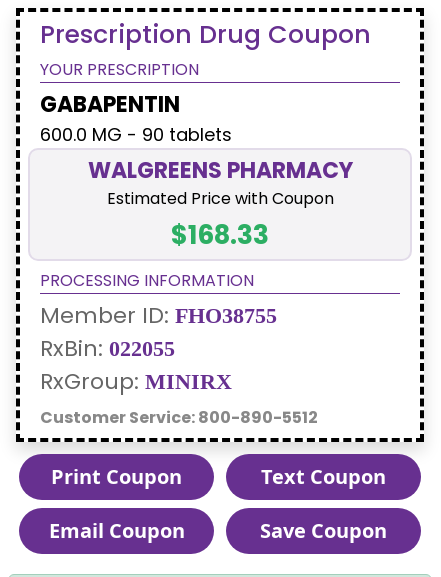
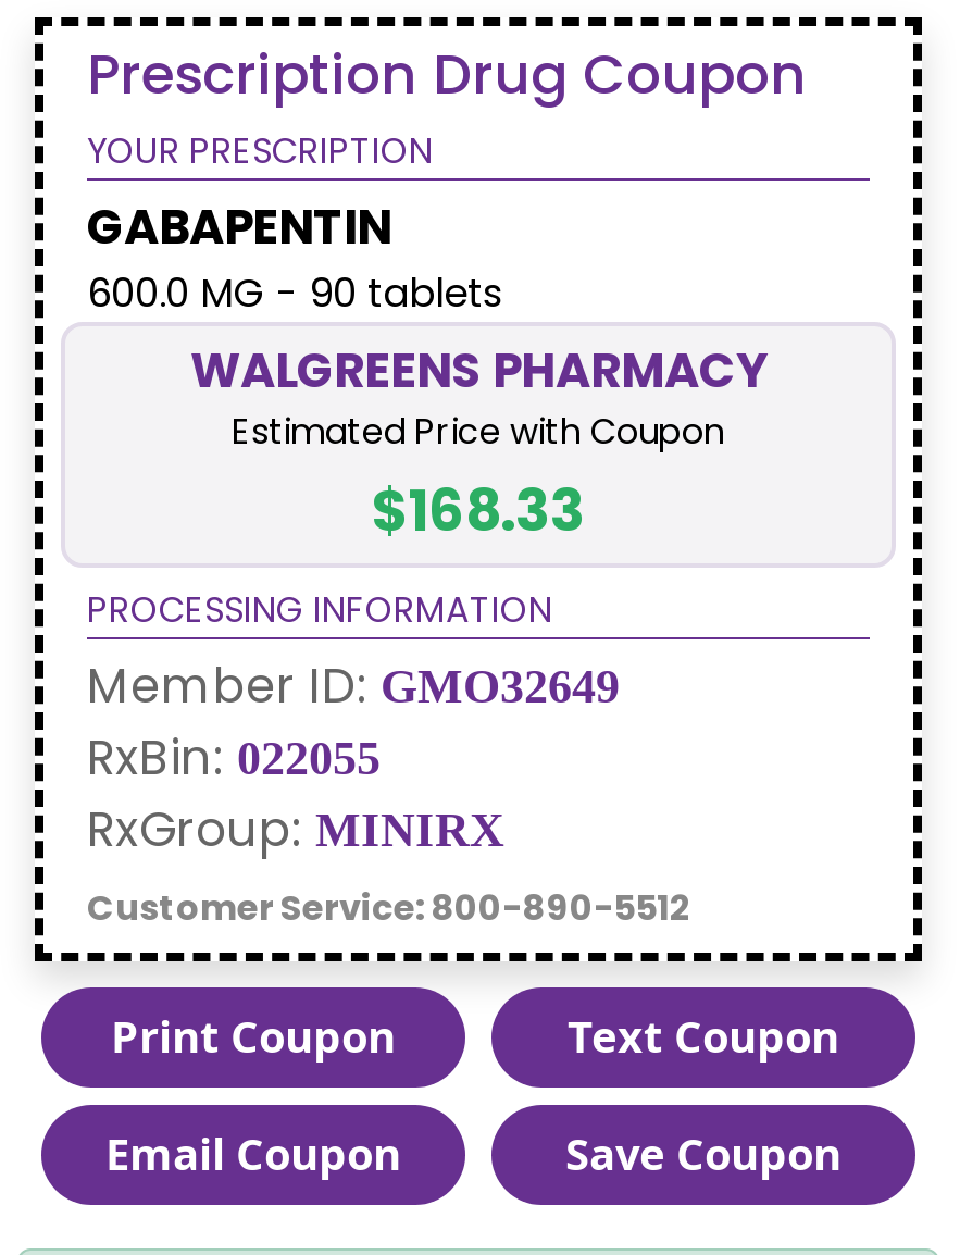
[40,300,277,331] Member ID: FHO38755 -> [87,653,620,720] Member ID: GMO32649

